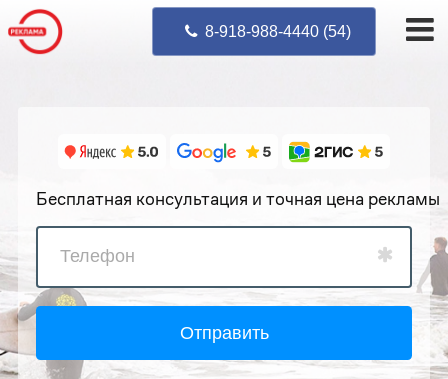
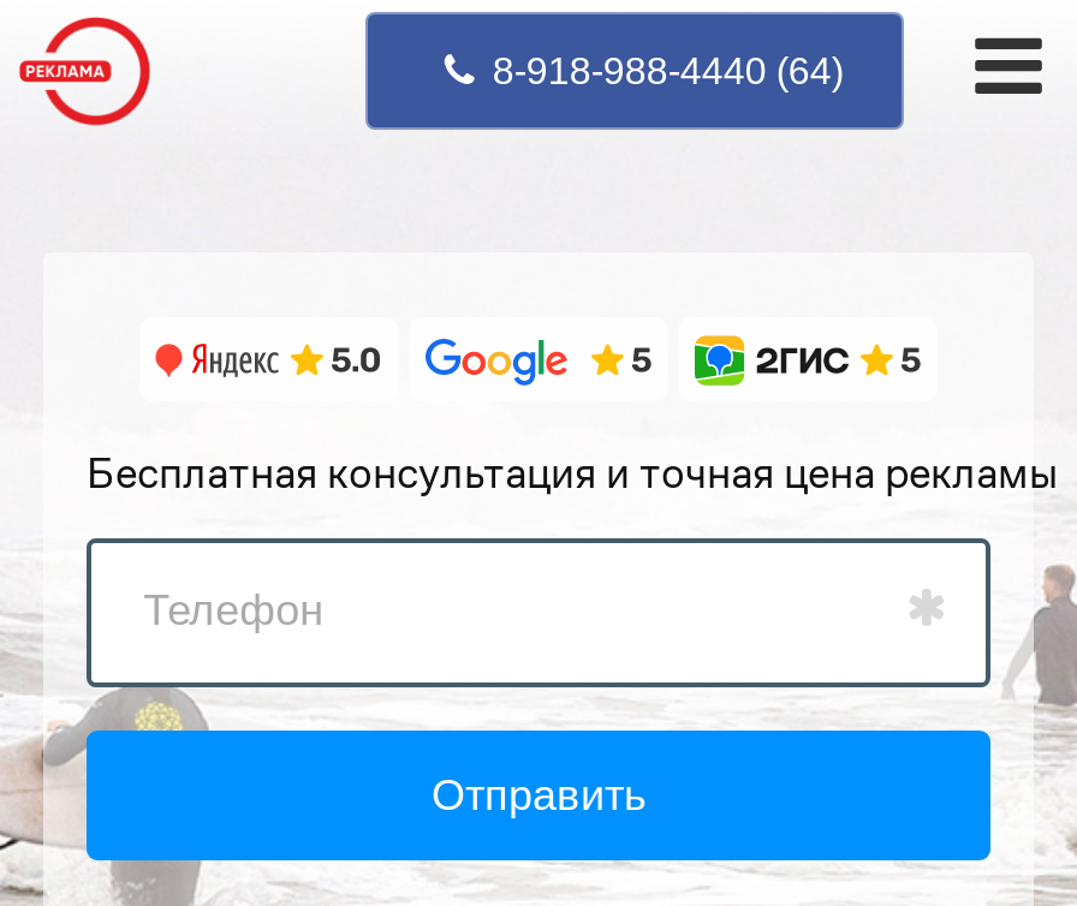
[197,23,351,40] 8-918-988-4440 (54) -> [473,50,844,91] 8-918-988-4440 (64)

